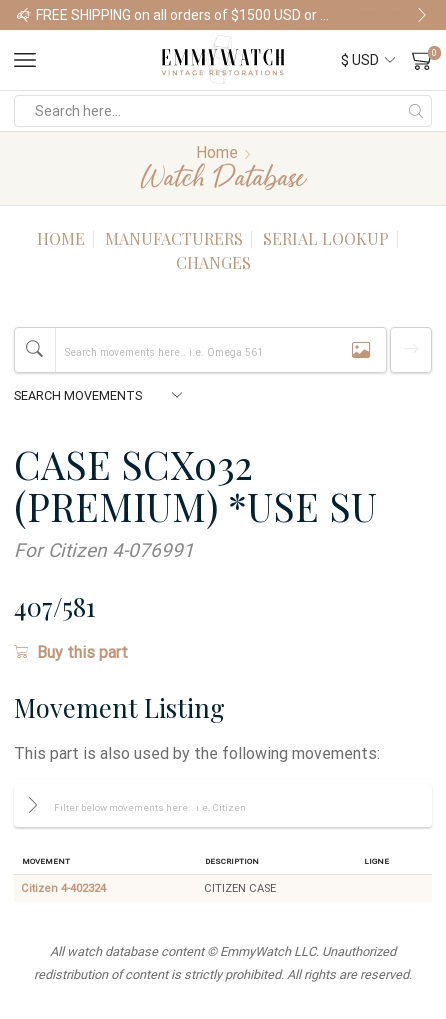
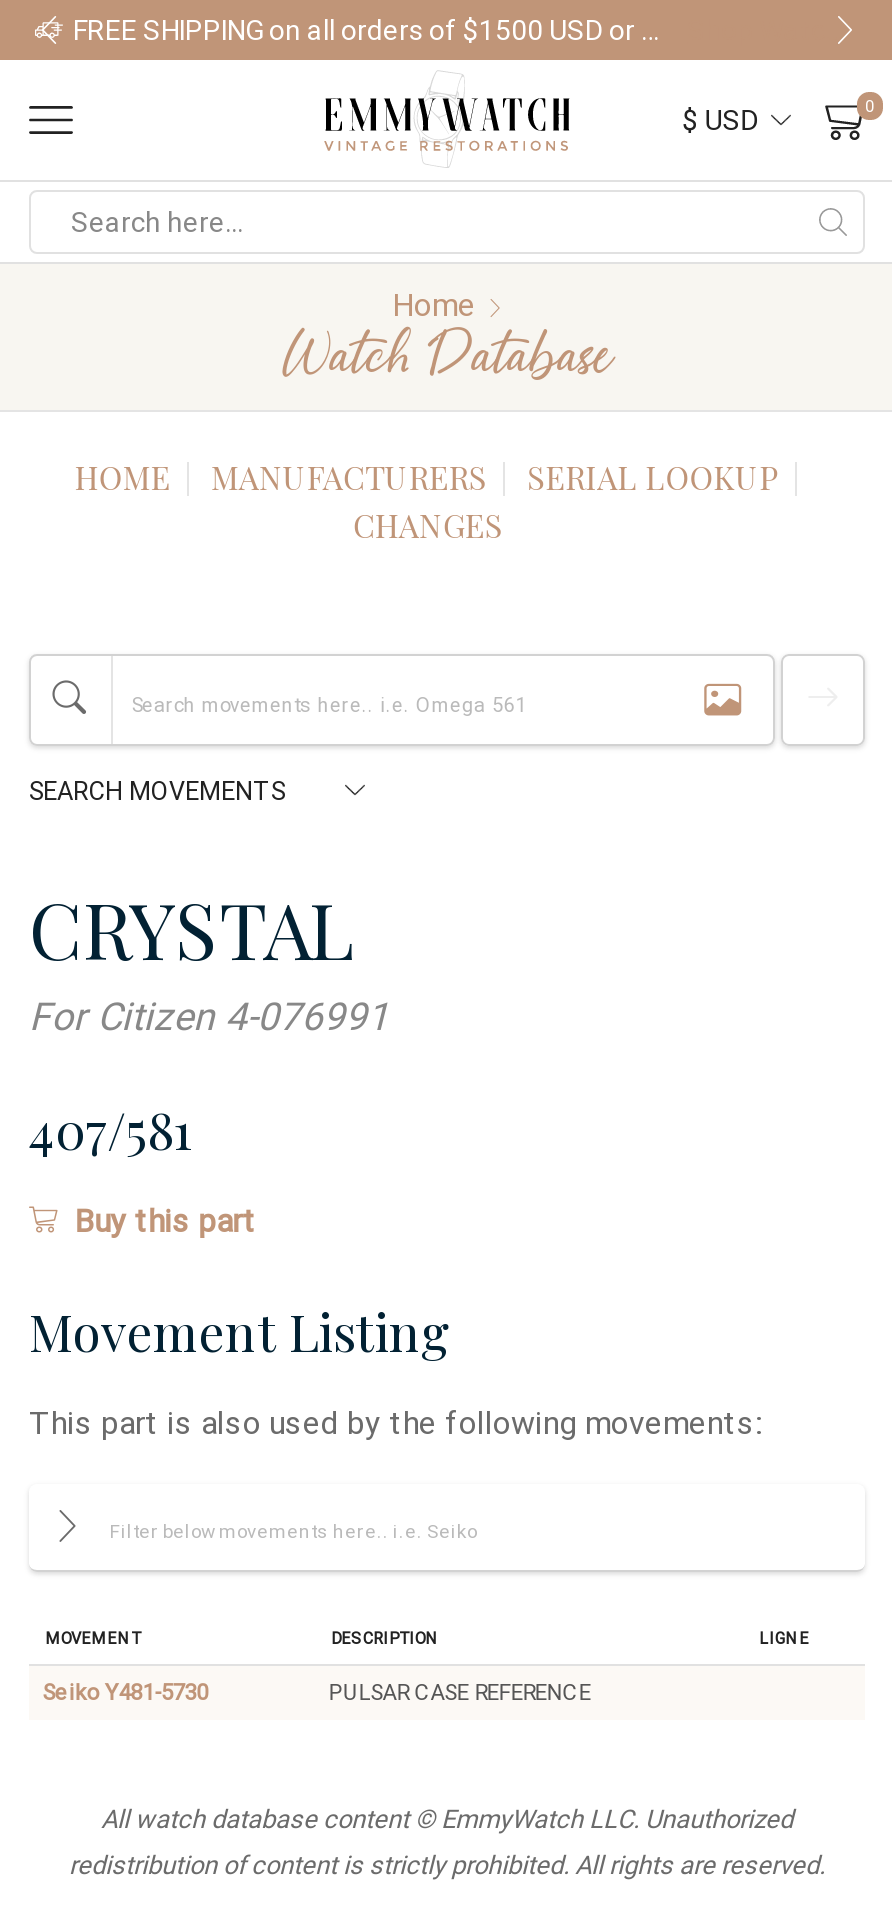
[14,438,377,532] CASE SCX032 | (PREMIUM) *USE SU -> [29,876,355,980] CRYSTAL
[21,881,276,894] Citizen 4-402324 | CITIZEN CASE -> [42,1679,590,1705] Seiko Y481-5730 | PULSAR CASE REFERENCE

